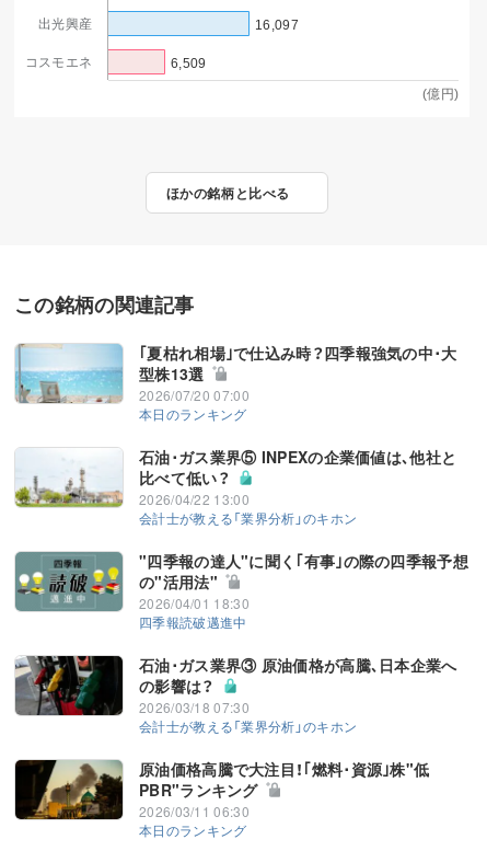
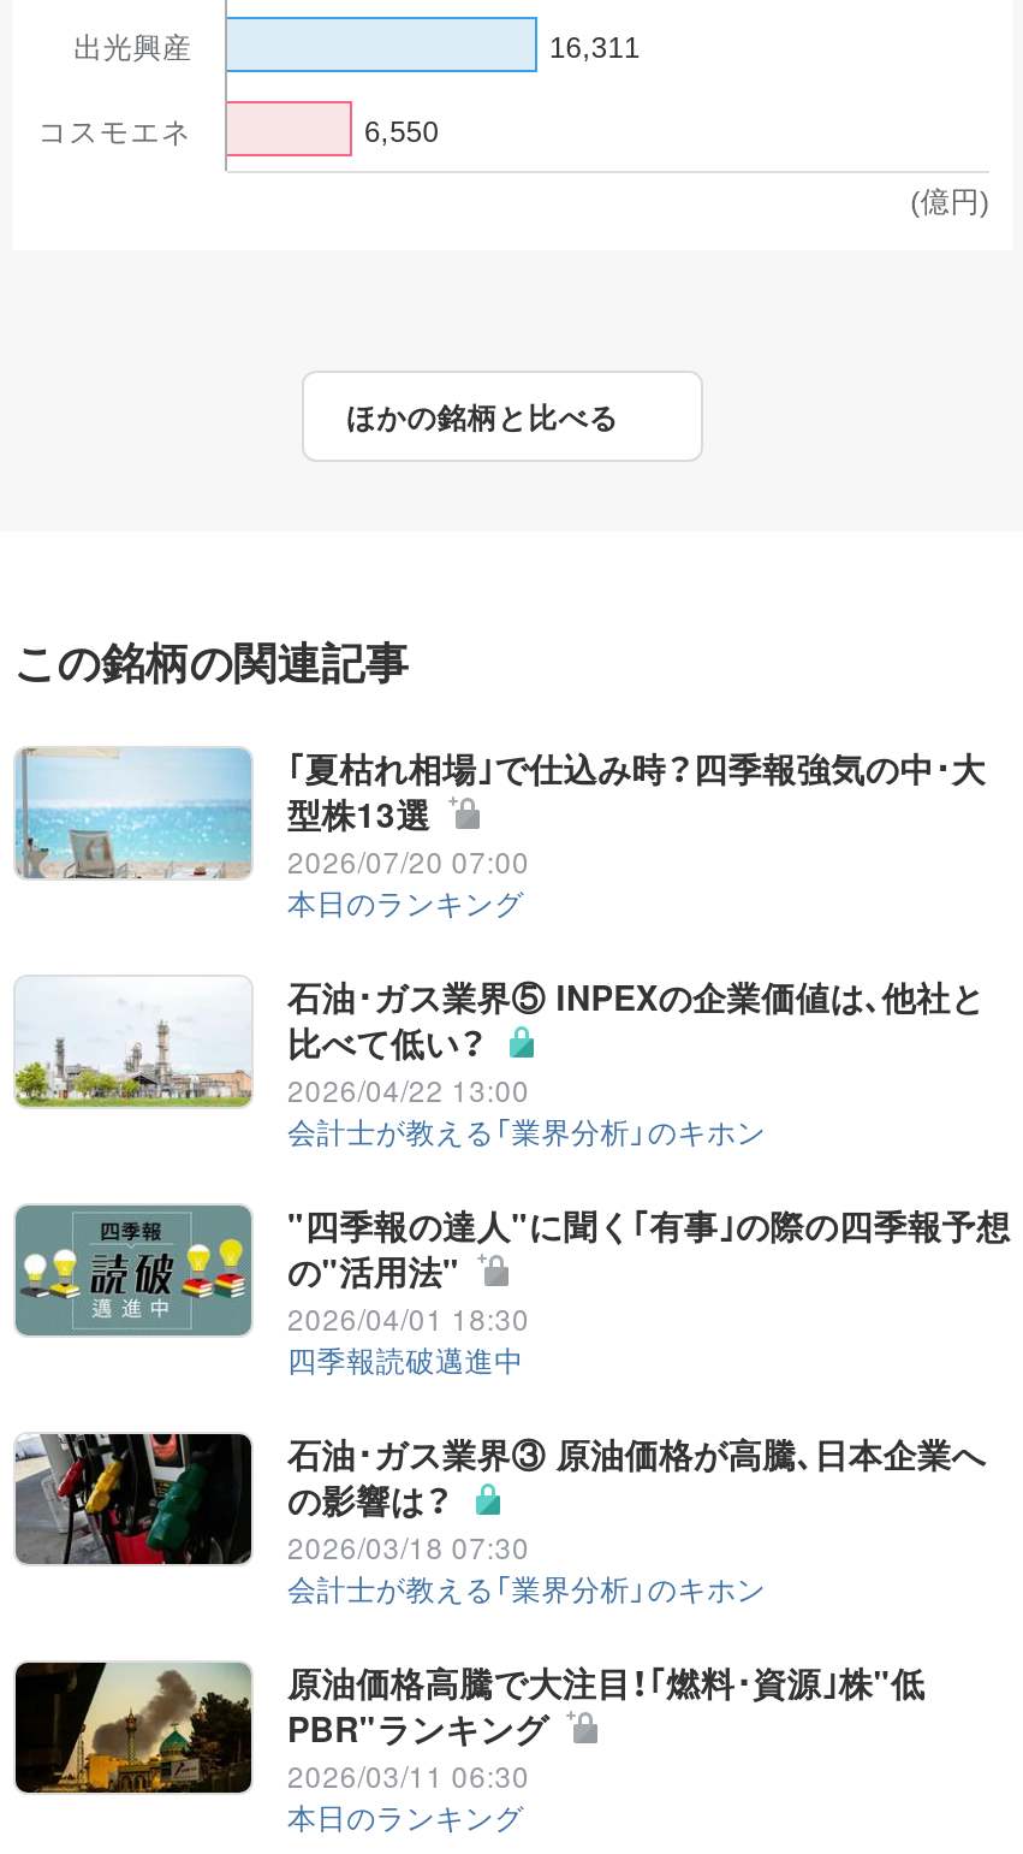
[255,18,298,33] 16,097 -> [549,31,640,64] 16,311
[171,56,206,71] 6,509 -> [364,115,438,148] 6,550

